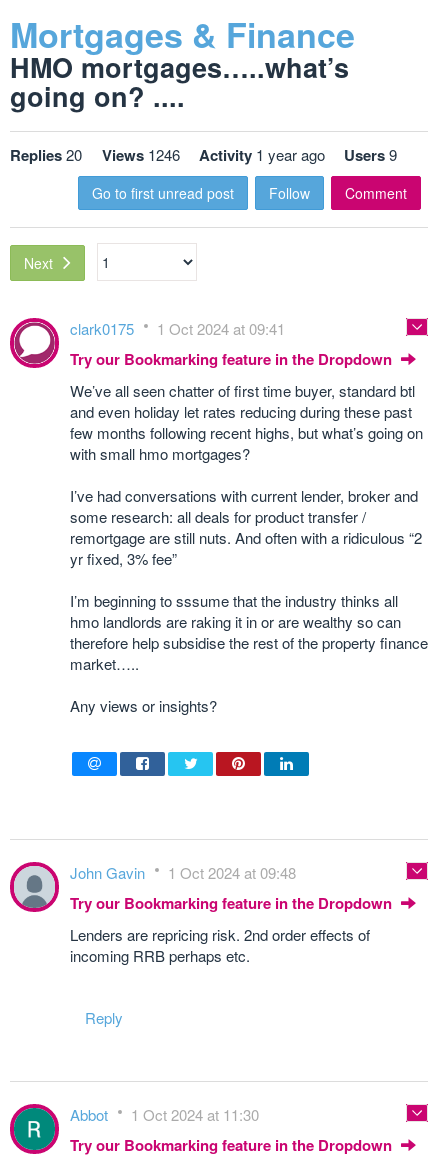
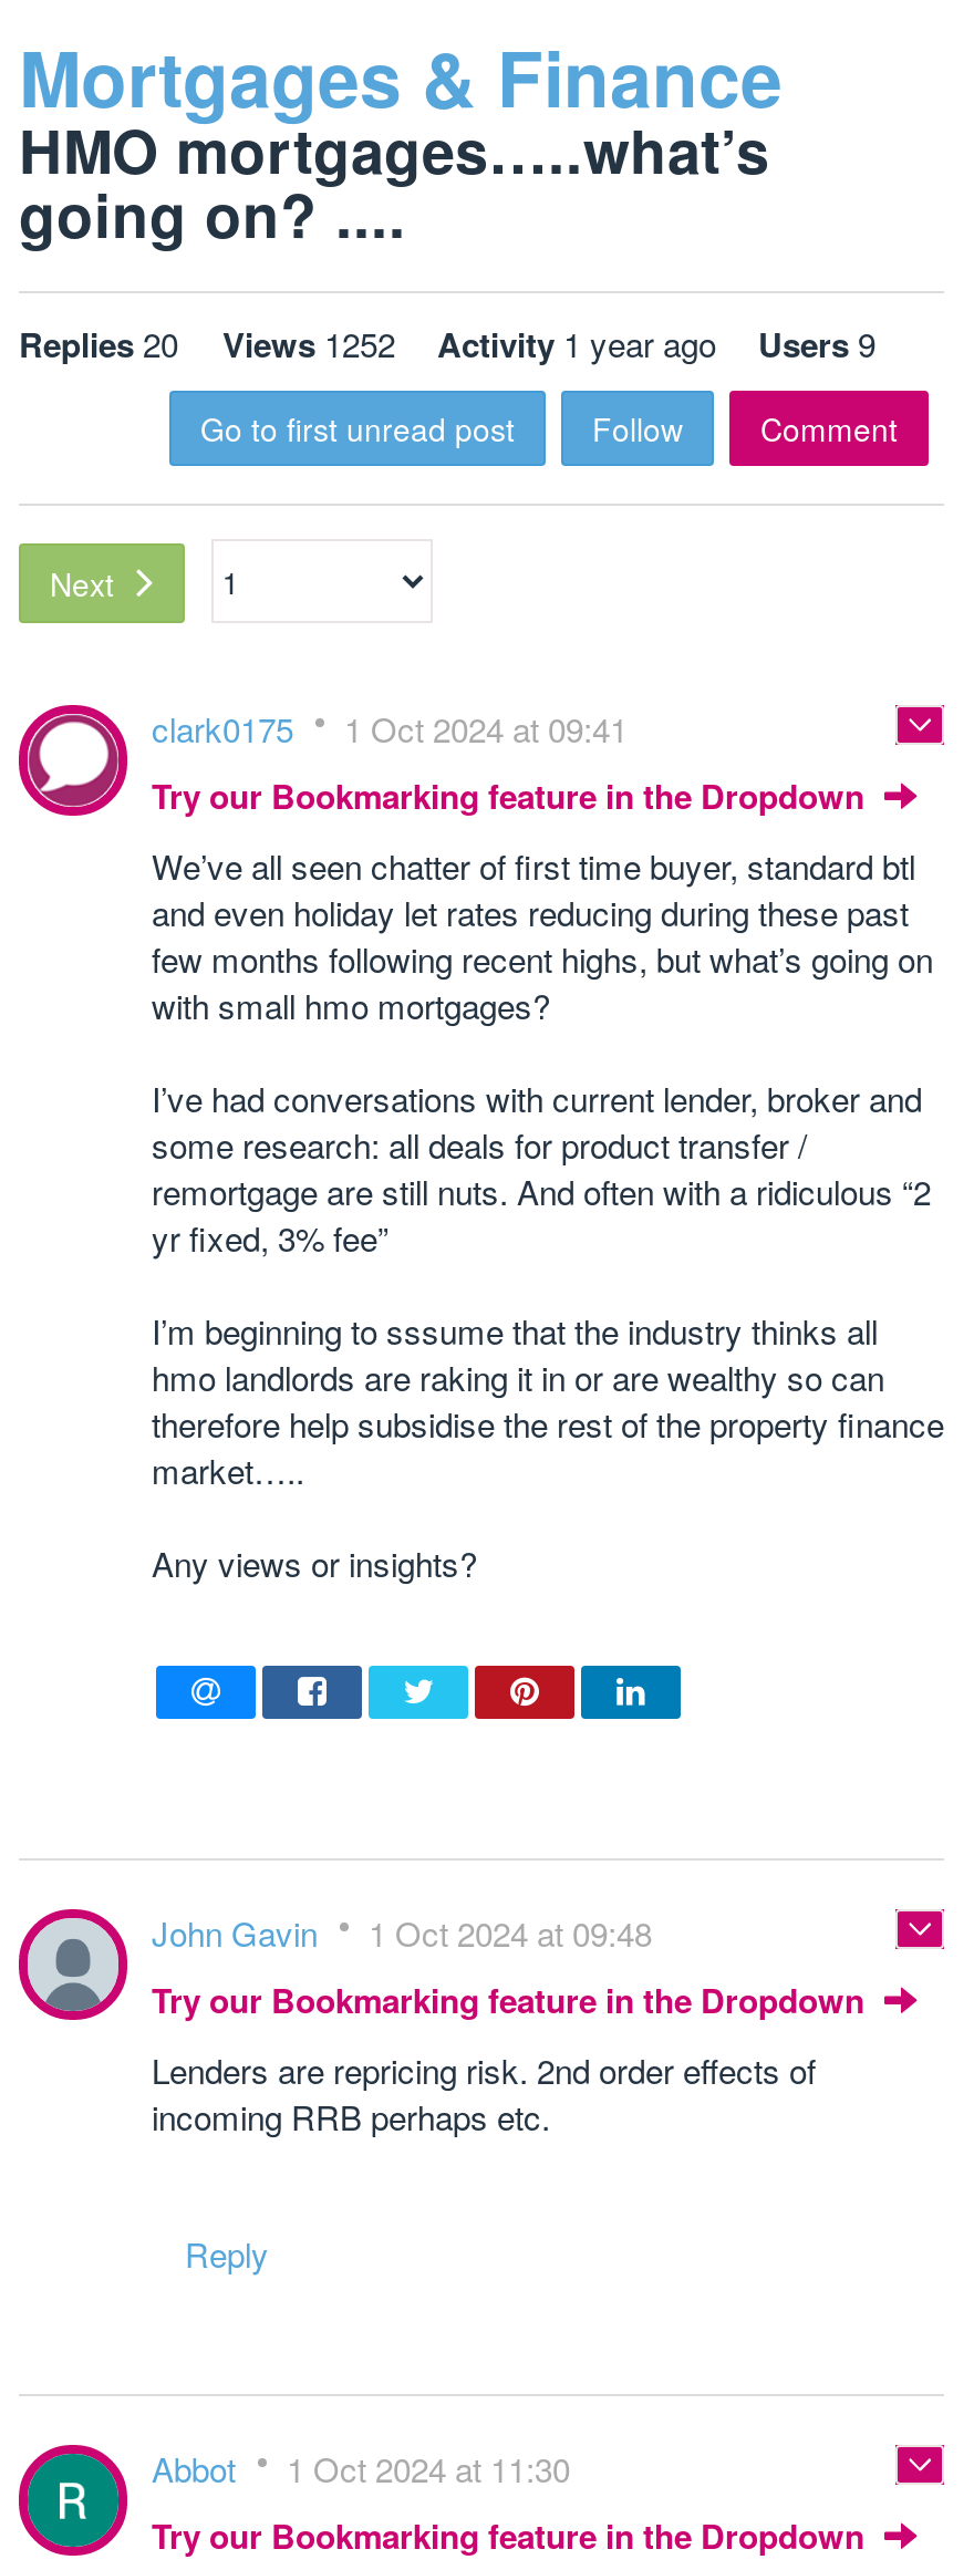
[10,144,397,166] Replies 20 Views 1246 Activity 1 year ago Users 9 -> [19,320,875,369] Replies 20 Views 1252 Activity 1 year ago Users 9

